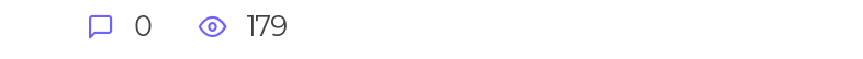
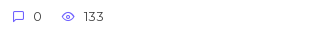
[246,10,288,43] 179 -> [84,9,104,24] 133

